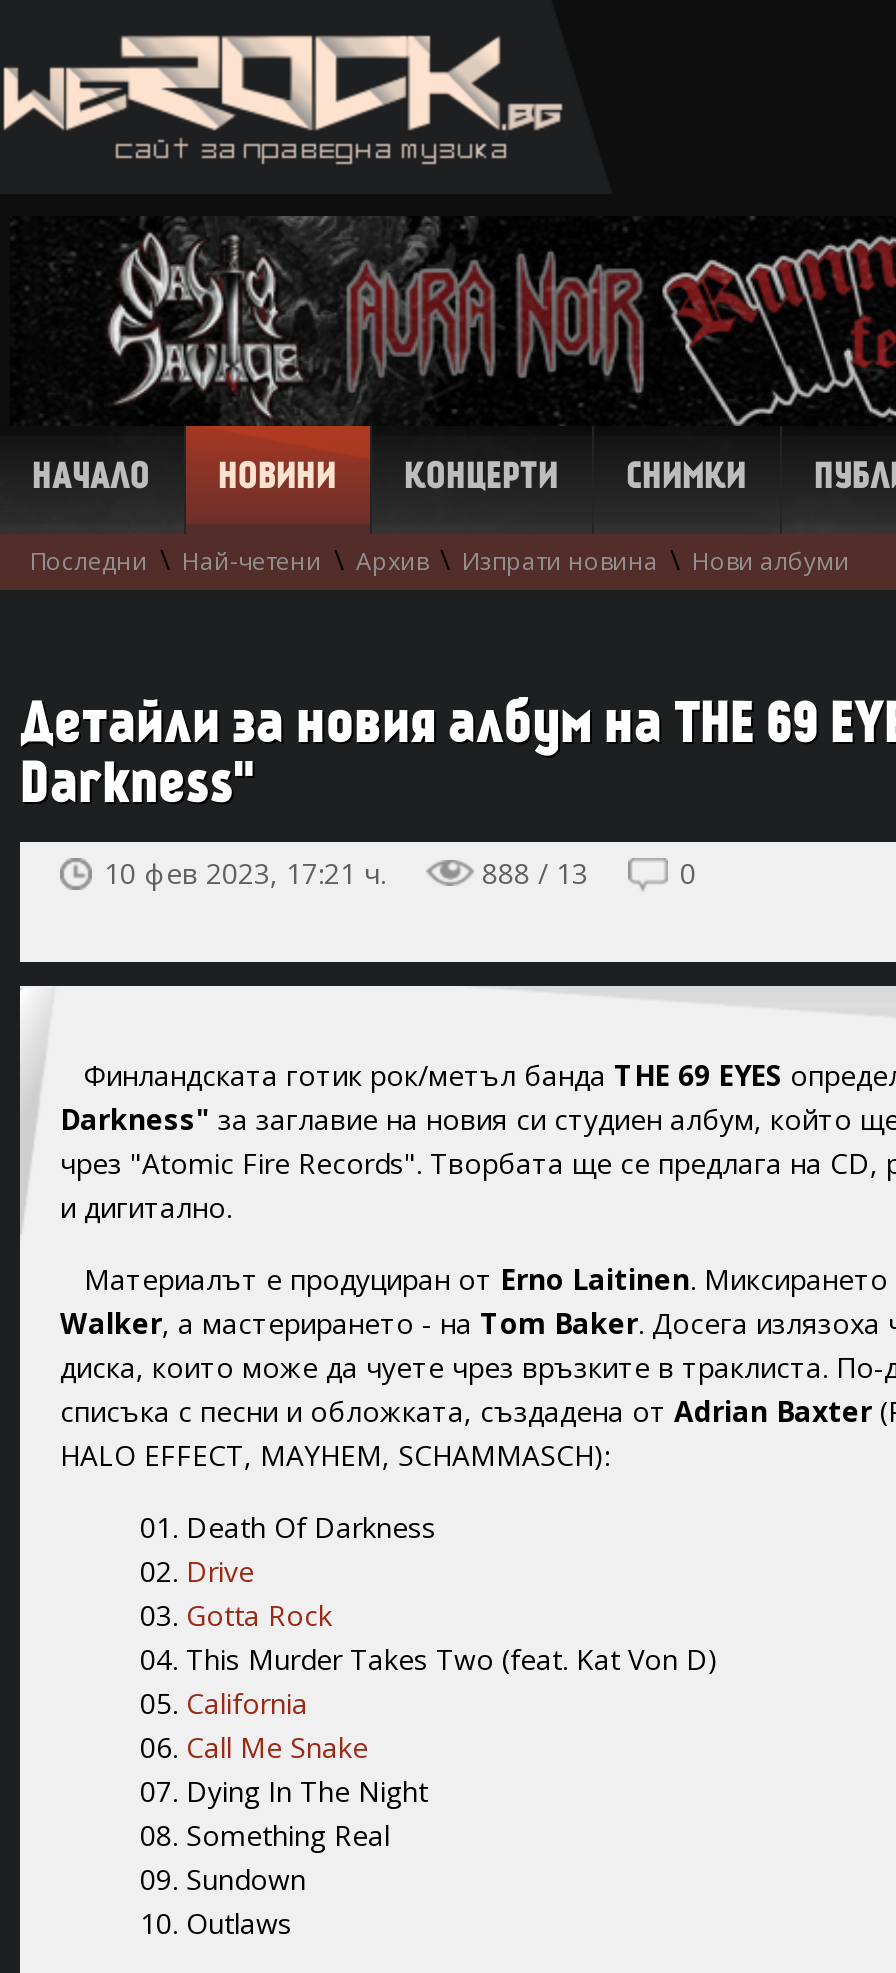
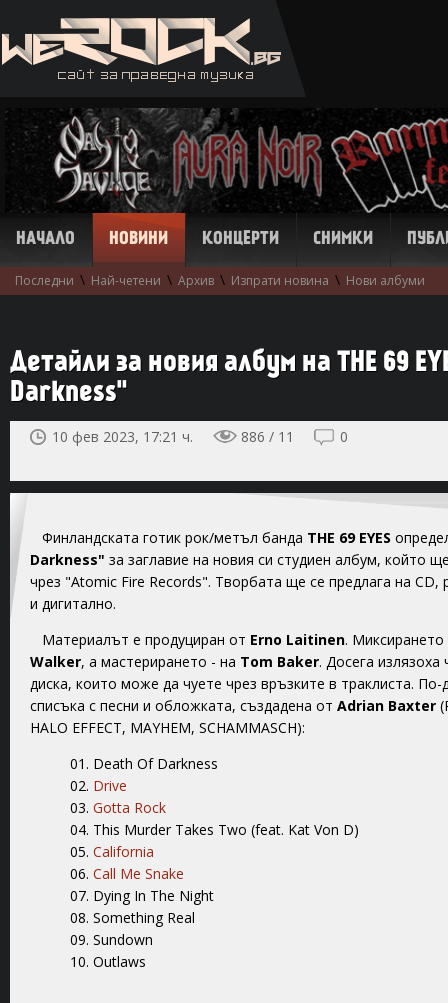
[482,854,588,892] 888 / 13 -> [241,427,294,446] 886 / 11

